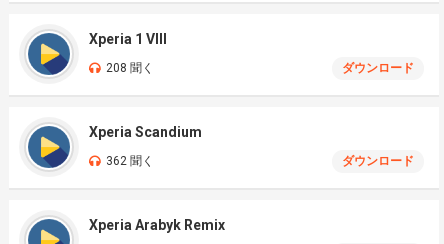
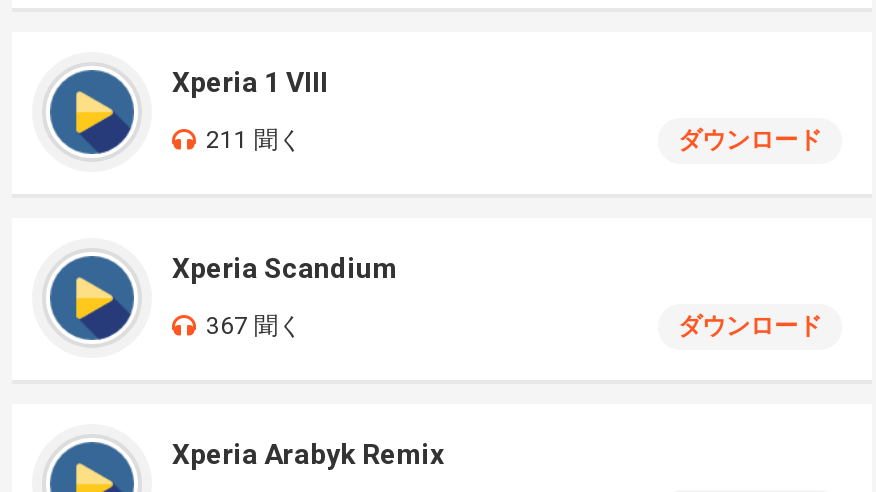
[106,61,154,75] 208 聞く -> [206,126,302,154] 211 聞く
[106,154,154,168] 362 聞く -> [206,312,302,340] 367 聞く

